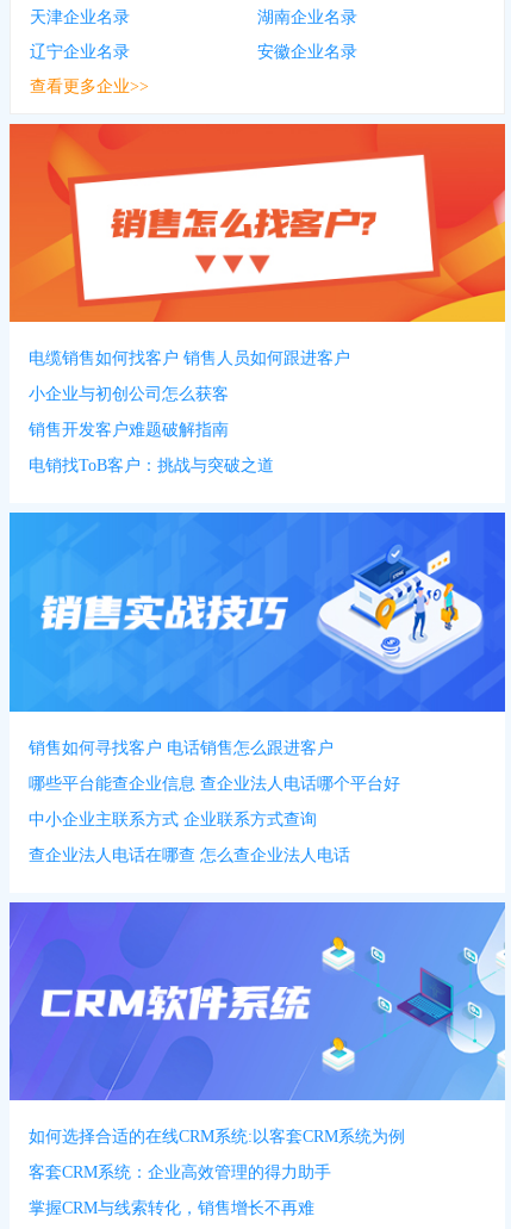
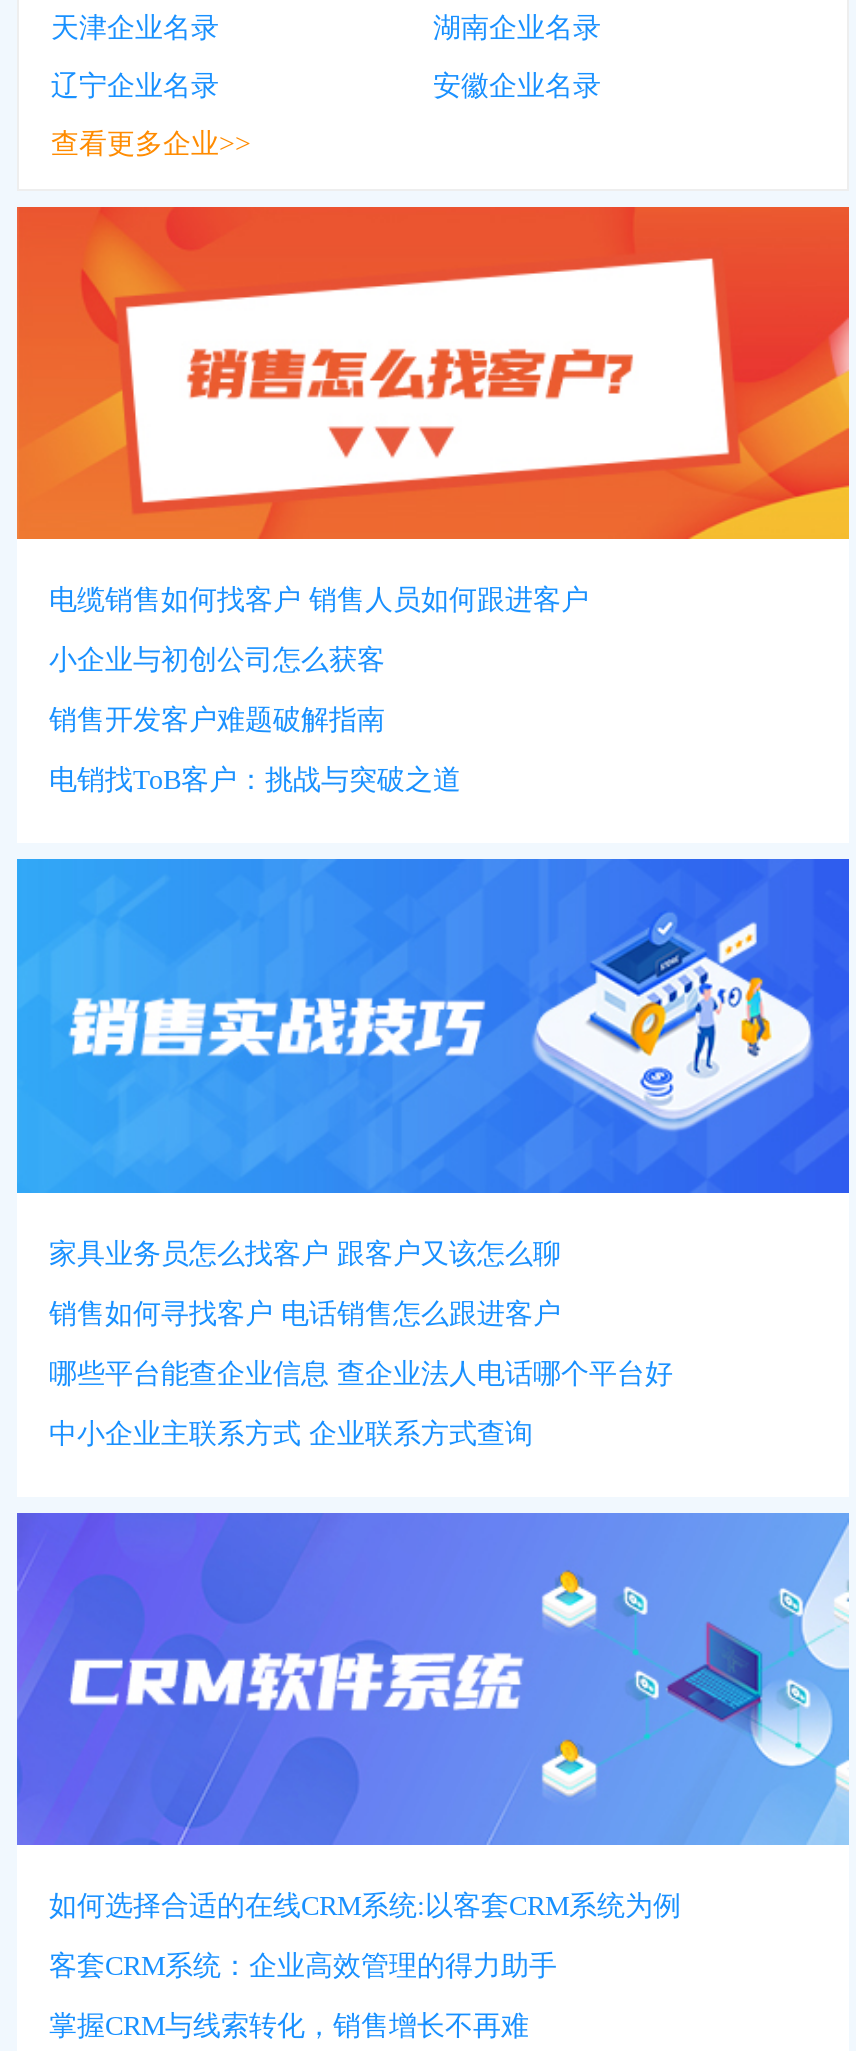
none -> [49,1239,561,1269] 家具业务员怎么找客户 跟客户又该怎么聊
moved [29,739,400,828] -> [49,1299,673,1449]: 销售如何寻找客户 电话销售怎么跟进客户 | 哪些平台能查企业信息 查企业法人电话哪个平台好 | 中小企业主联系方式 企业联系方式查询
[29,846,350,864] 查企业法人电话在哪查 怎么查企业法人电话 -> none

